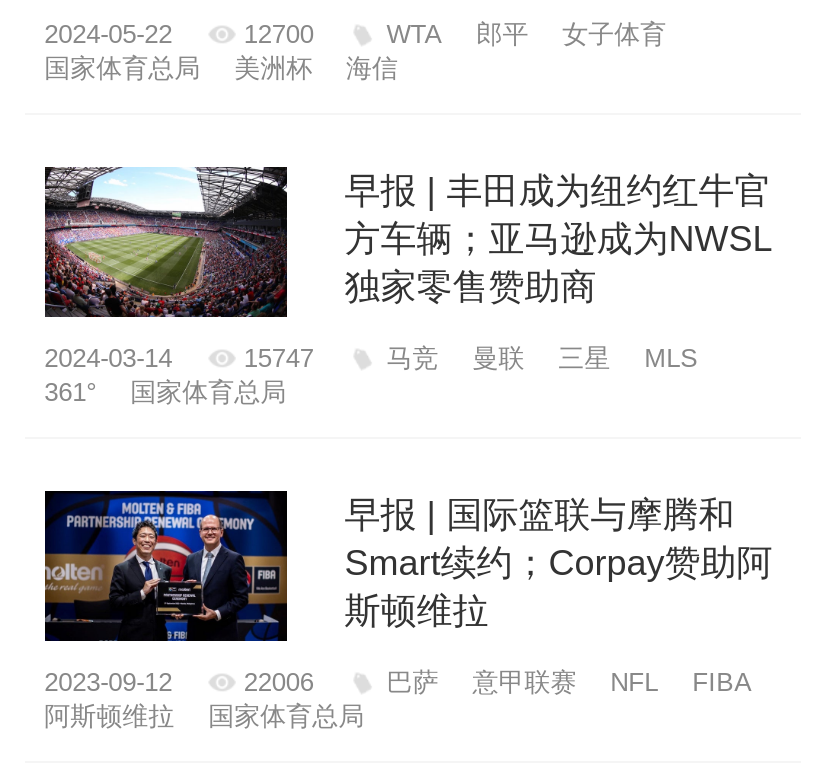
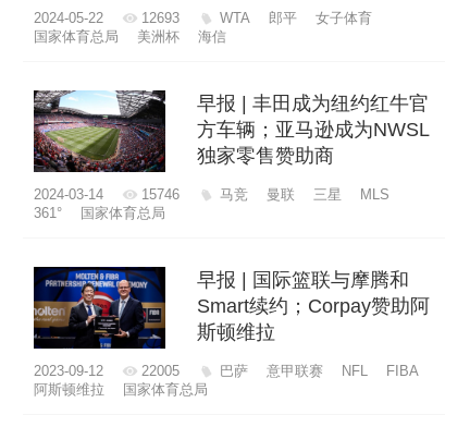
[244,18,314,48] 12700 -> [142,9,180,26] 12693
[244,342,314,372] 15747 -> [142,186,180,202] 15746
[244,667,314,697] 22006 -> [142,363,180,379] 22005

